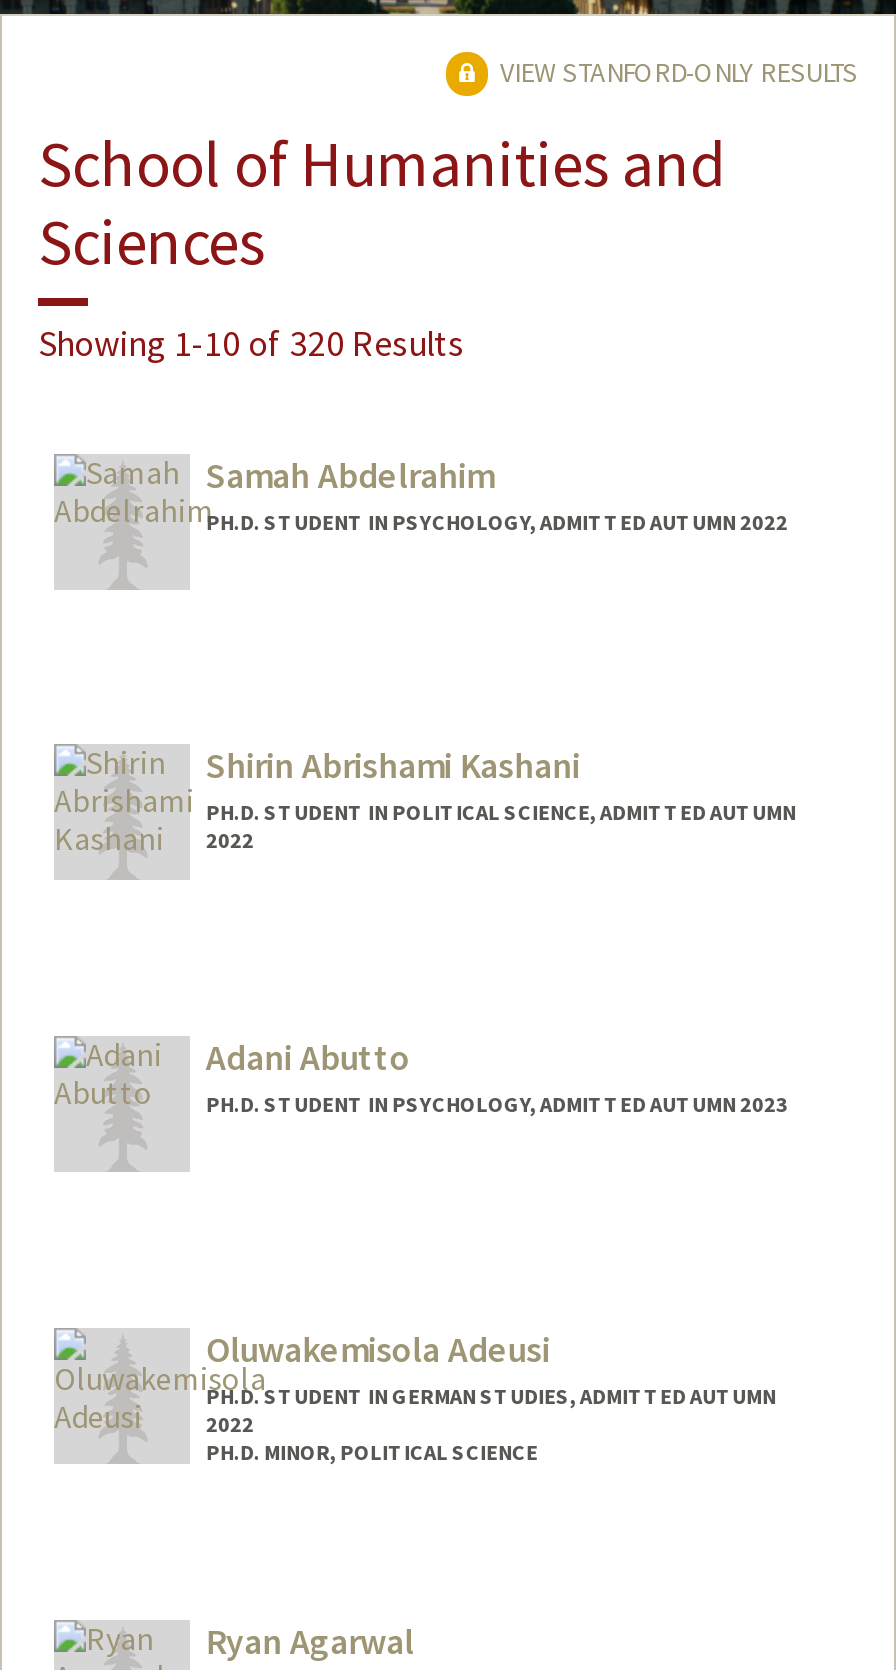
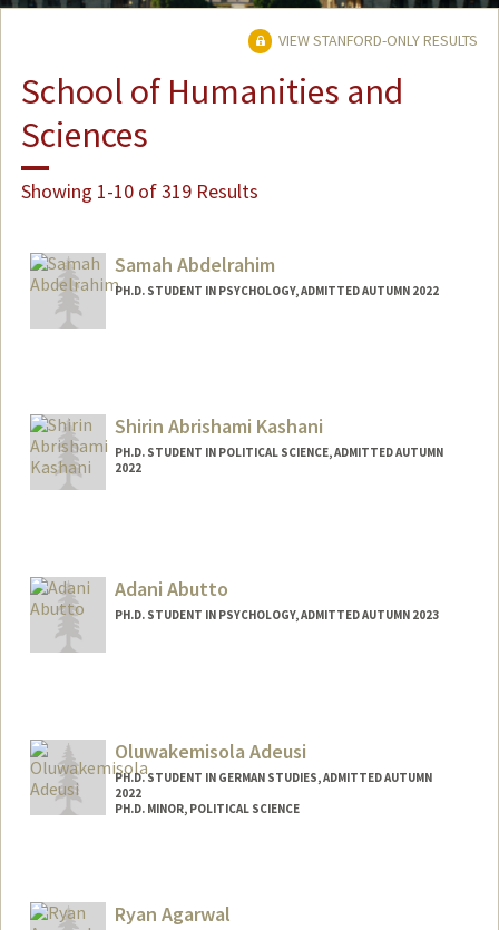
[38,319,464,365] Showing 1-10 of 320 Results -> [21,178,258,203] Showing 1-10 of 319 Results

